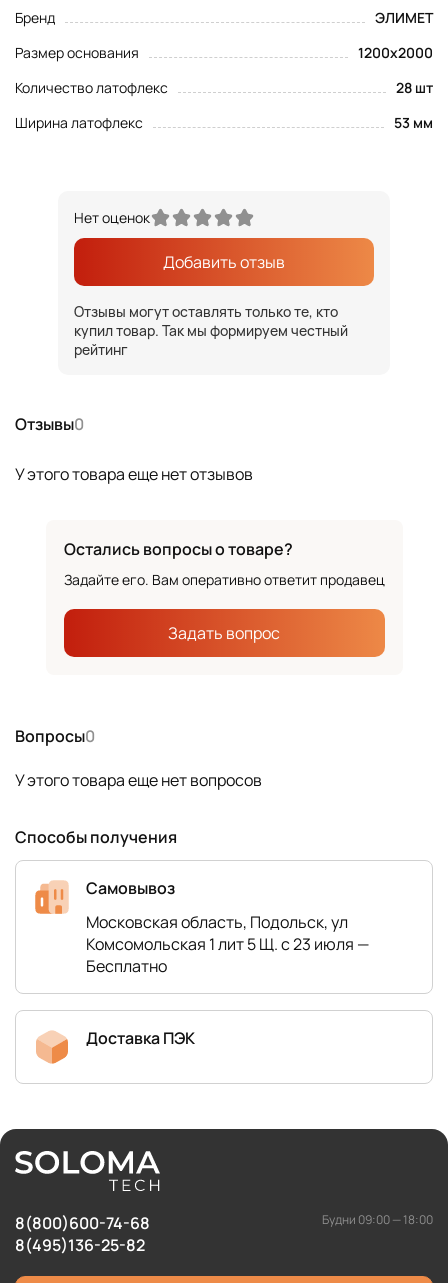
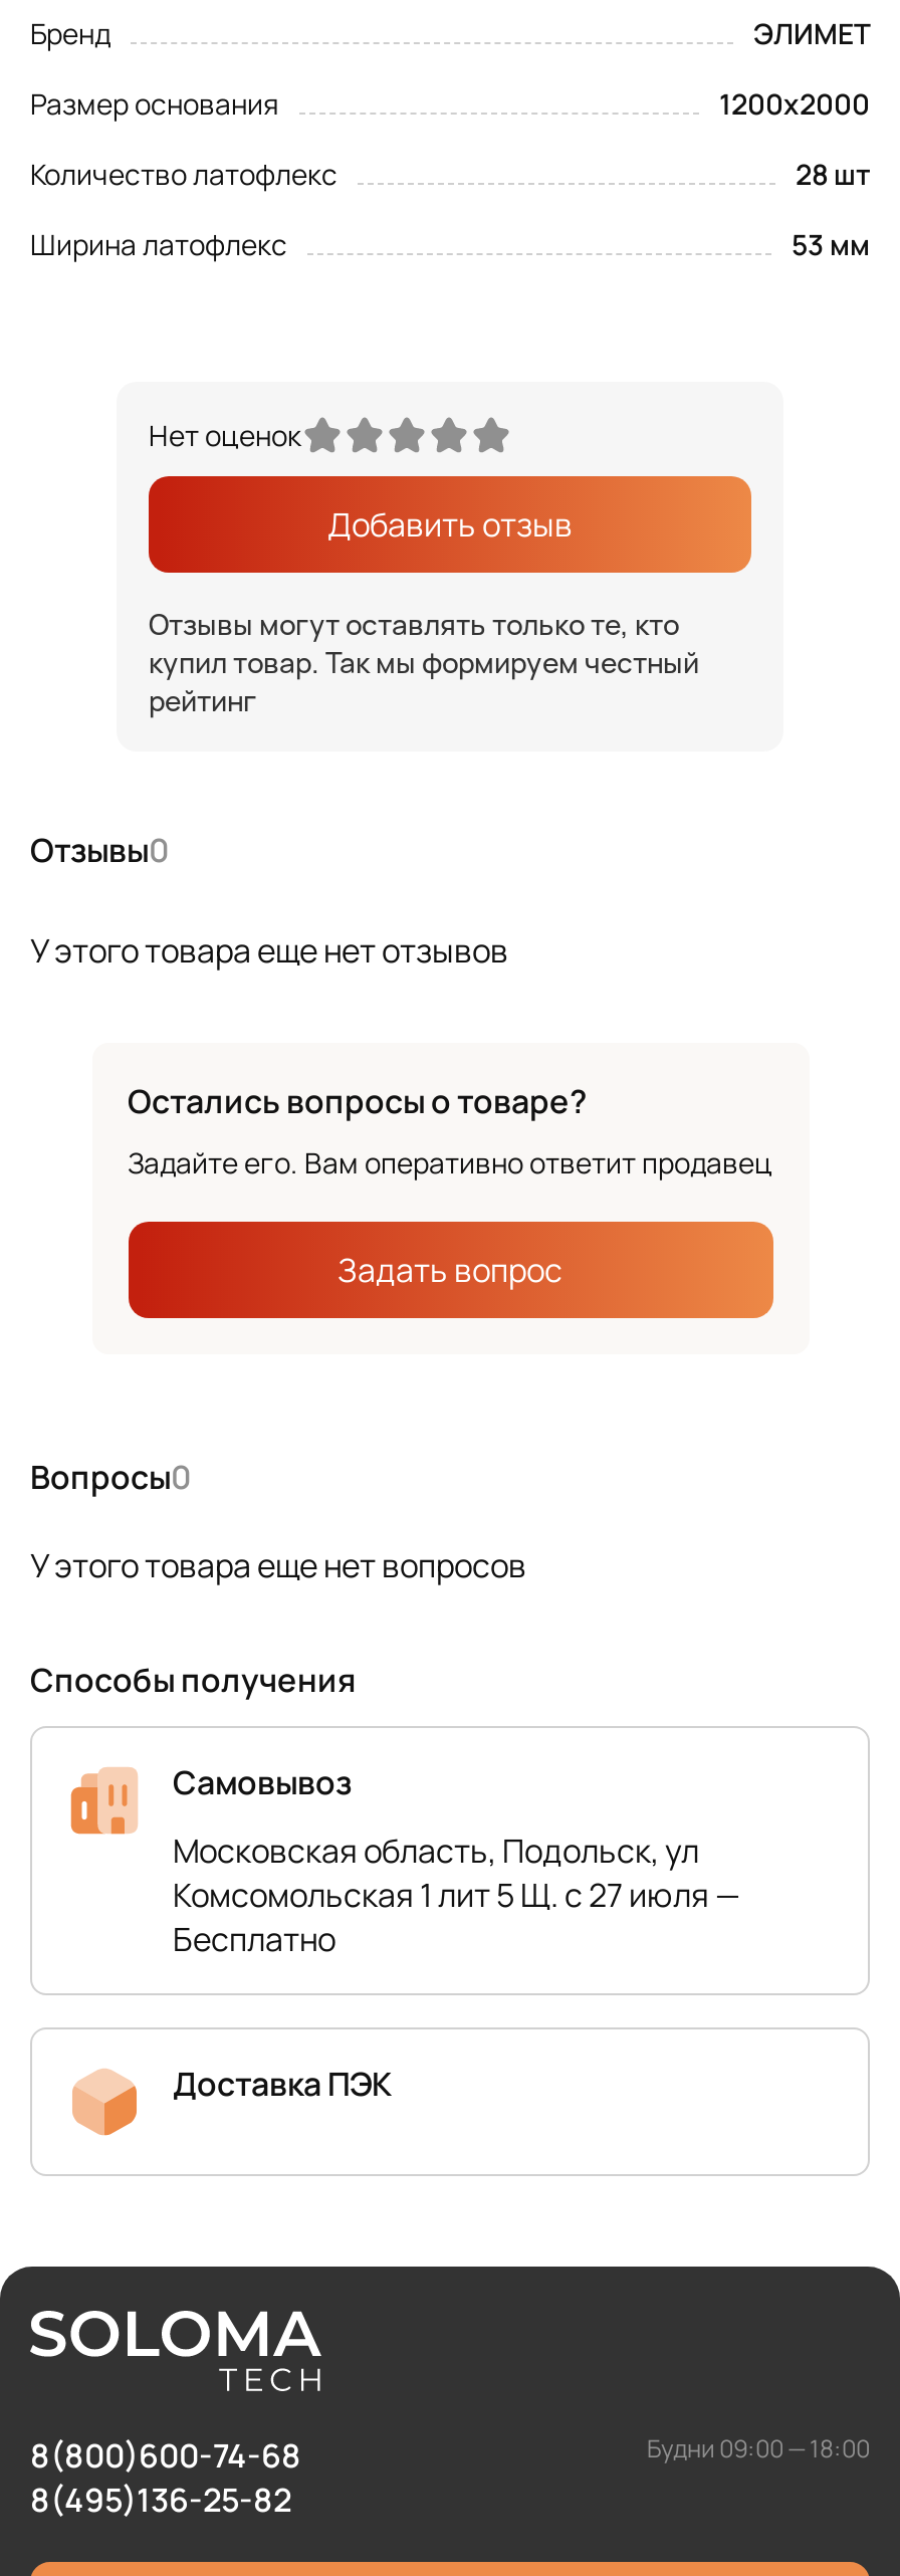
[86,933,369,955] Комсомольская 1 лит 5 Щ. с 23 июля — -> [173,1874,739,1918] Комсомольская 1 лит 5 Щ. с 27 июля —

